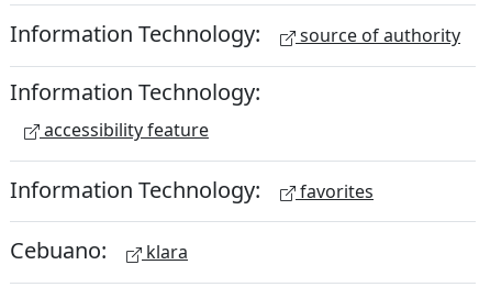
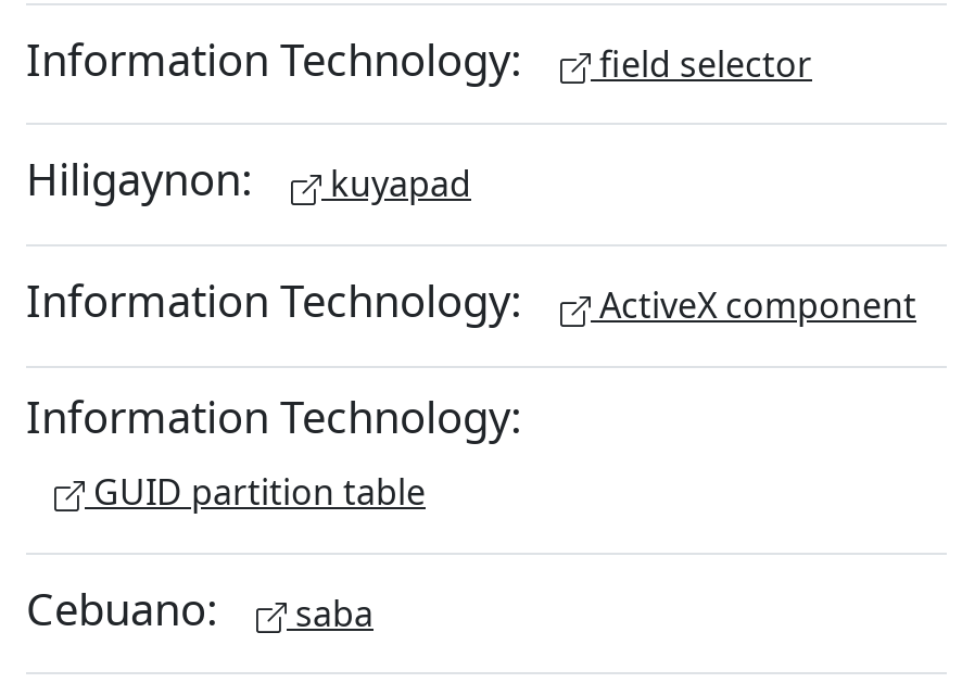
[296,23,460,47] source of authority -> [26,39,812,210] field selector | Hiligaynon: | kuyapad
[40,117,209,142] accessibility feature -> [591,281,916,329] ActiveX component
[296,179,374,203] favorites -> [85,467,426,515] GUID partition table
[142,240,188,264] klara -> [287,589,374,636] saba

